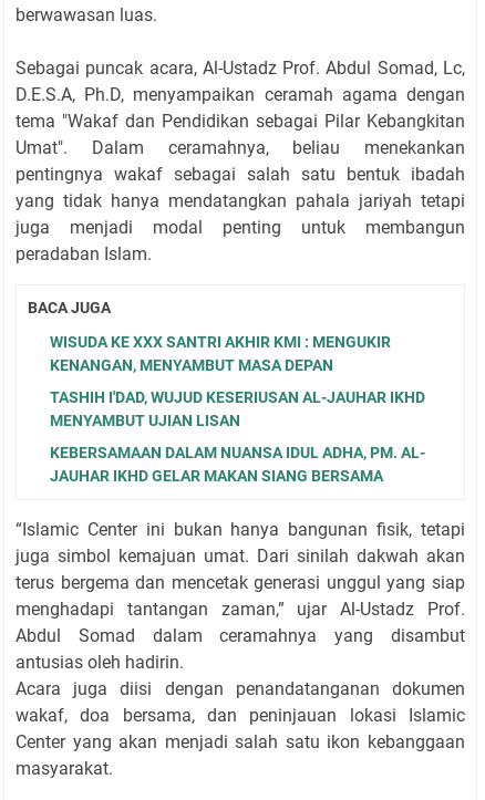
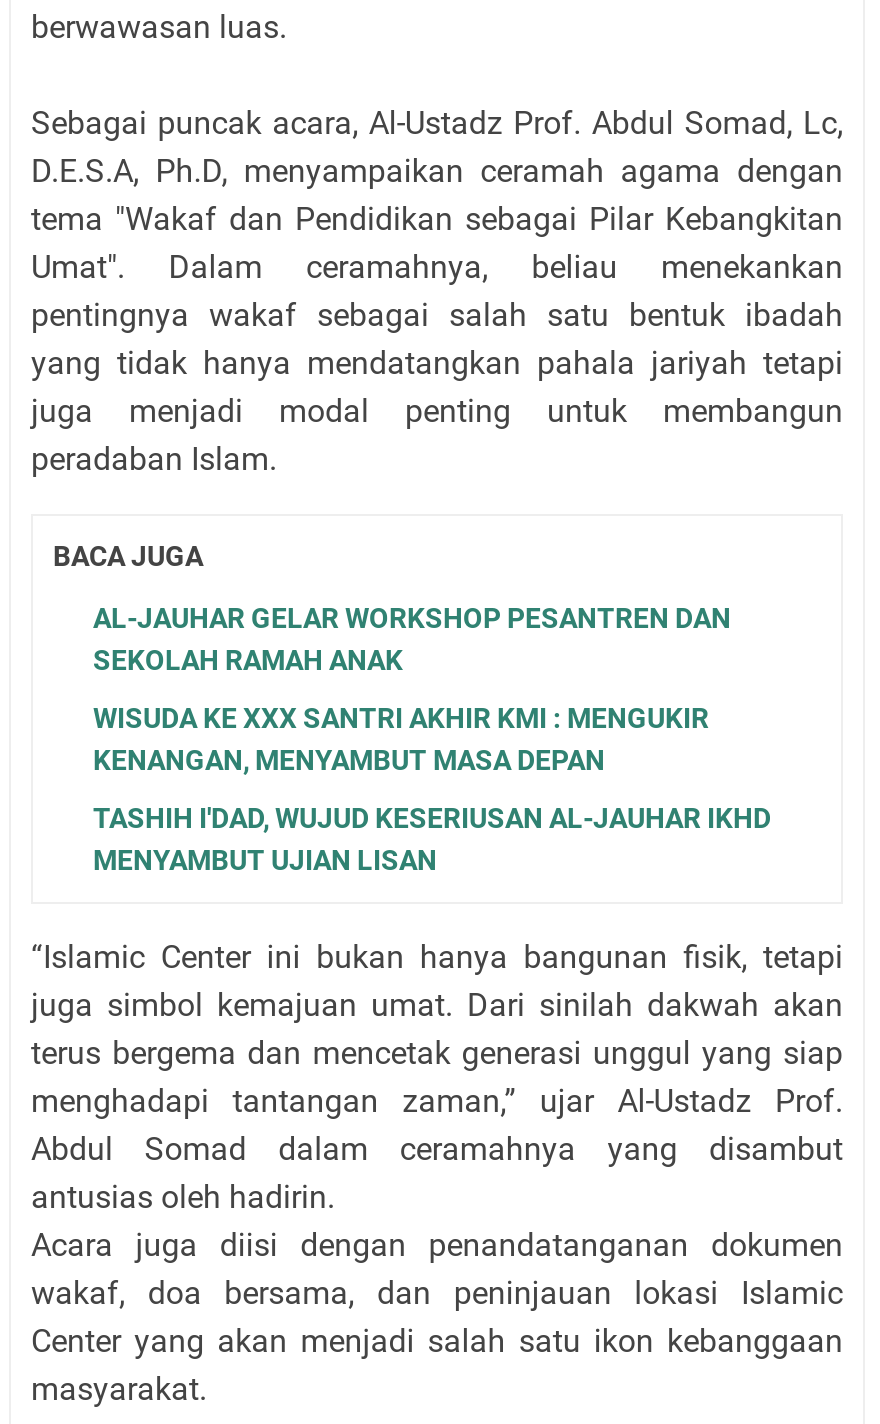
none -> [93,601,731,675] AL-JAUHAR GELAR WORKSHOP PESANTREN DAN | SEKOLAH RAMAH ANAK
moved [50,333,425,429] -> [93,701,771,875]: WISUDA KE XXX SANTRI AKHIR KMI : MENGUKIR | KENANGAN, MENYAMBUT MASA DEPAN | TASHIH I'DAD, WUJUD KESERIUSAN AL-JAUHAR IKHD | MENYAMBUT UJIAN LISAN
[50,443,425,484] KEBERSAMAAN DALAM NUANSA IDUL ADHA, PM. AL- | JAUHAR IKHD GELAR MAKAN SIANG BERSAMA -> none

